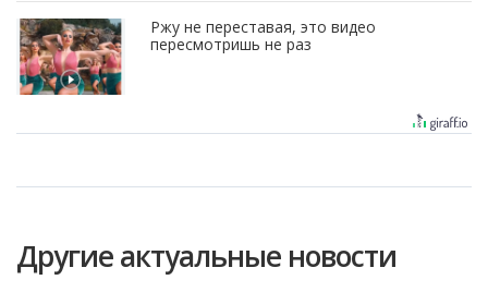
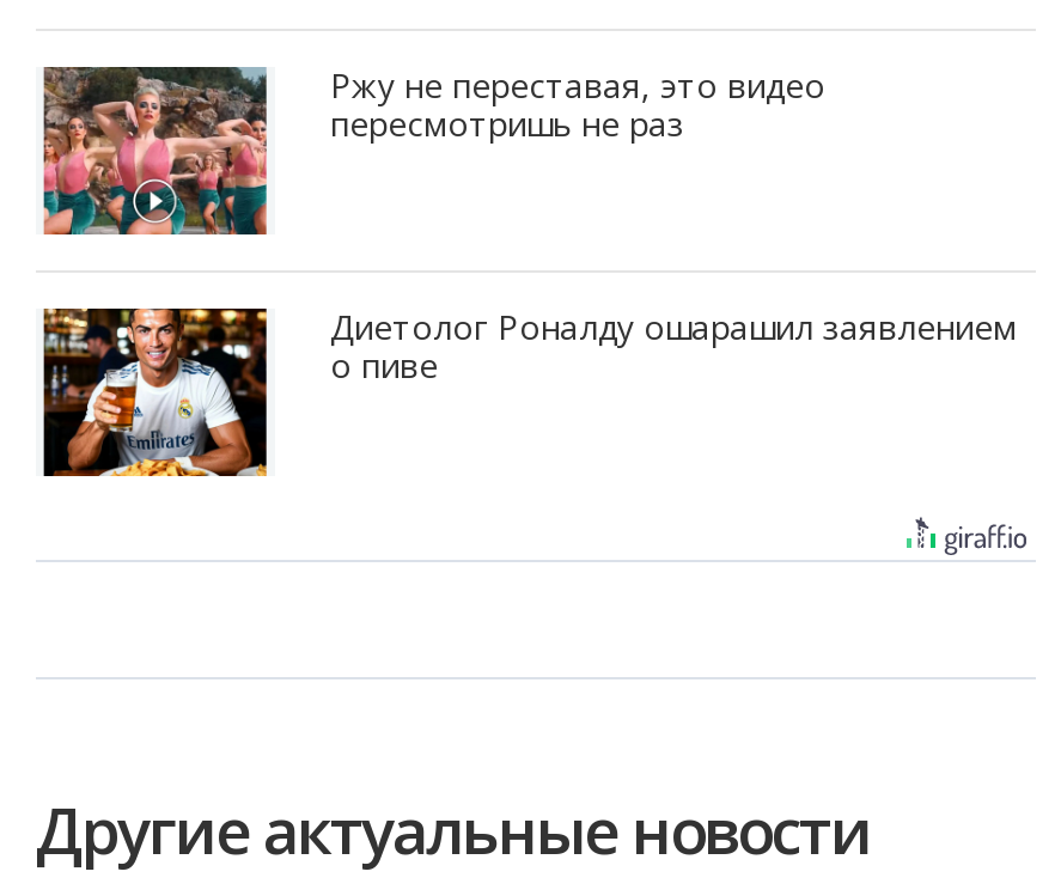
none -> [41,305,1017,479] [image] | Диетолог Роналду ошарашил заявлением | о пиве

